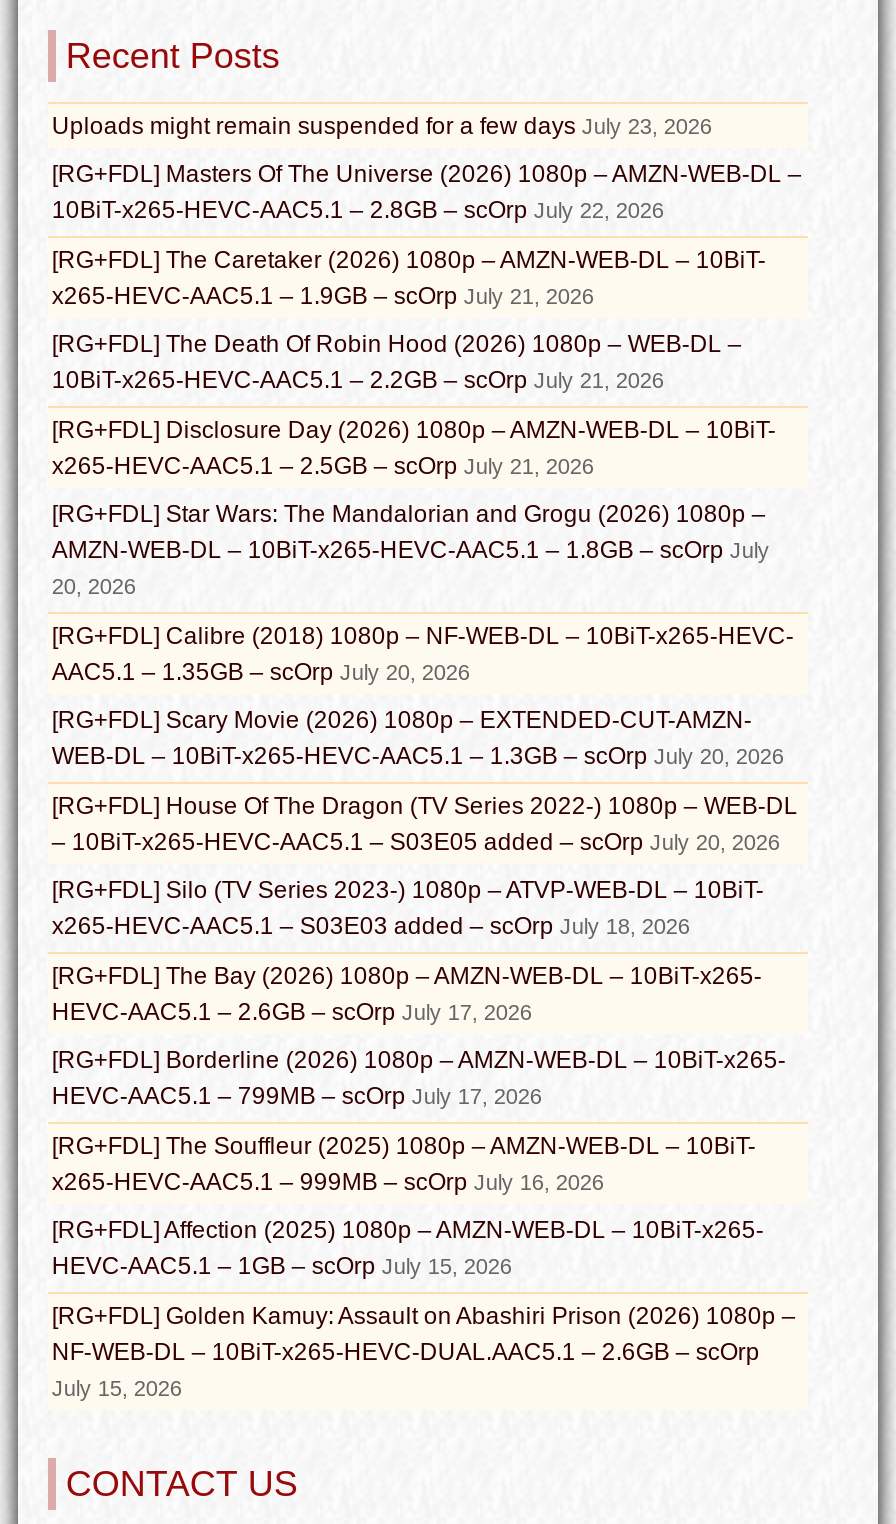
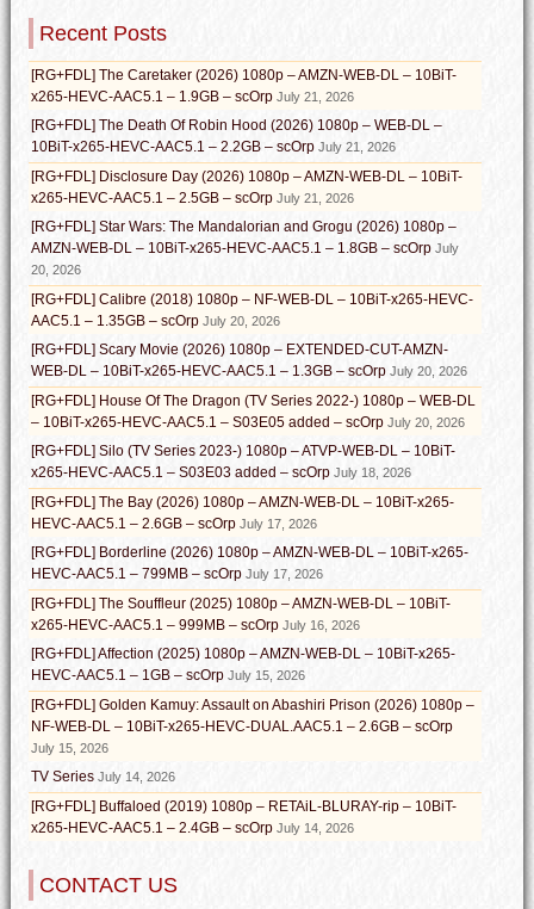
[52,112,802,224] Uploads might remain suspended for a few days July 23, 2026 | [RG+FDL] Masters Of The Universe (2026) 1080p – AMZN-WEB-DL – | 10BiT-x265-HEVC-AAC5.1 – 2.8GB – scOrp July 22, 2026 -> none
moved [52,246,798,1400] -> [31,67,475,755]: [RG+FDL] The Caretaker (2026) 1080p – AMZN-WEB-DL – 10BiT- | x265-HEVC-AAC5.1 – 1.9GB – scOrp July 21, 2026 | [RG+FDL] The Death Of Robin Hood (2026) 1080p – WEB-DL – | ... | NF-WEB-DL – 10BiT-x265-HEVC-DUAL.AAC5.1 – 2.6GB – scOrp | July 15, 2026
none -> [31,768,456,836] TV Series July 14, 2026 | [RG+FDL] Buffaloed (2019) 1080p – RETAiL-BLURAY-rip – 10BiT- | x265-HEVC-AAC5.1 – 2.4GB – scOrp July 14, 2026

